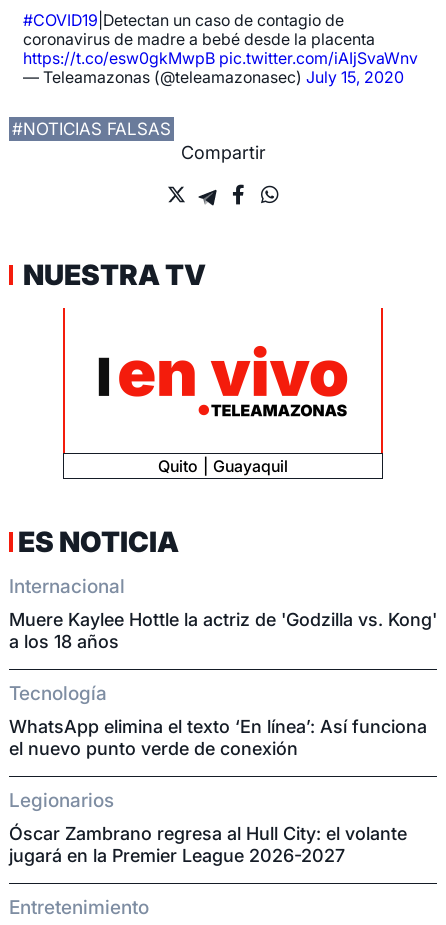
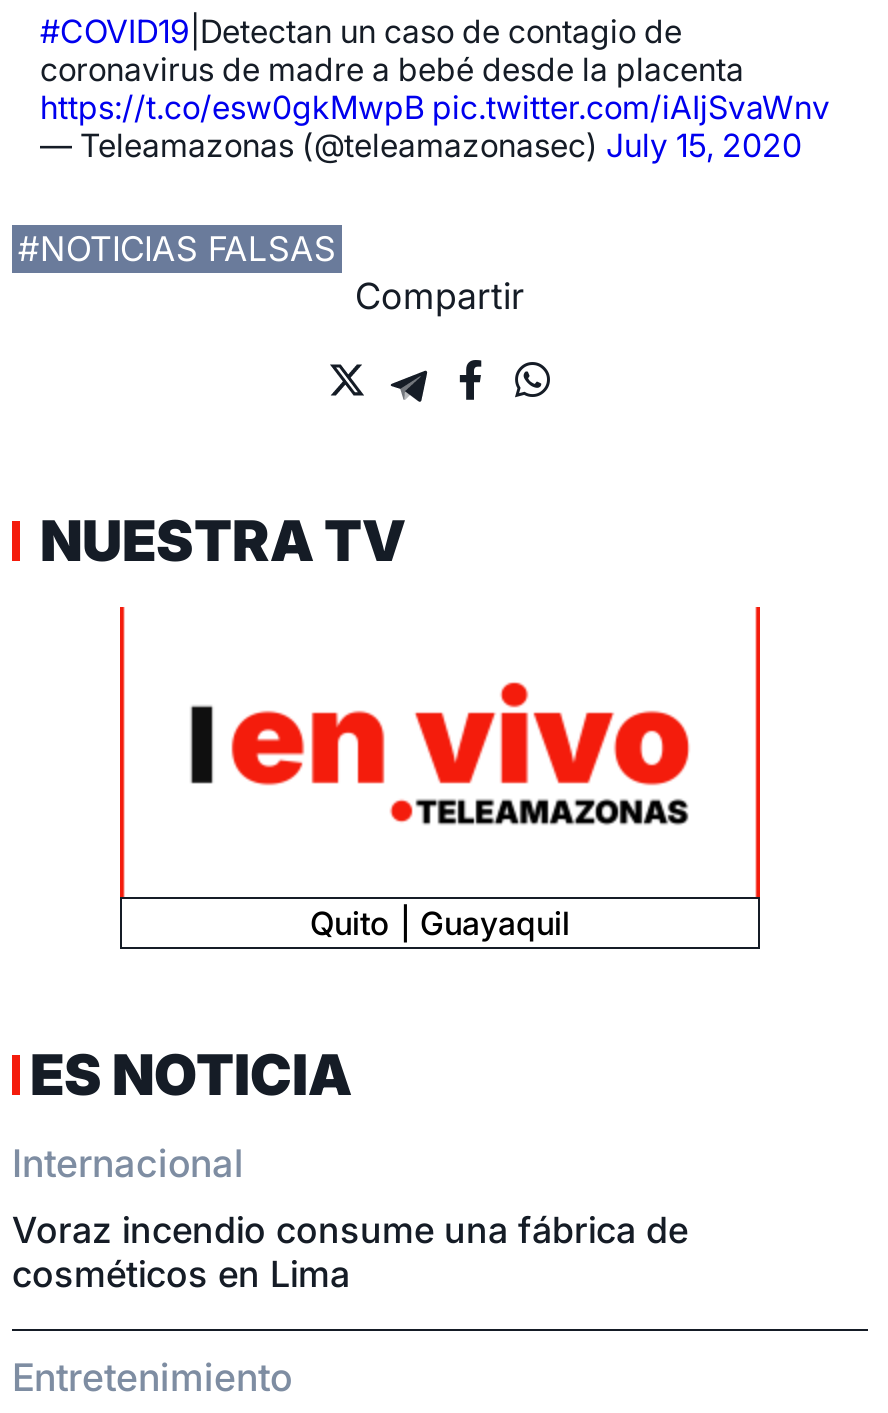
[9,609,437,866] Muere Kaylee Hottle la actriz de 'Godzilla vs. Kong' | a los 18 años | Tecnología | WhatsApp elimina el texto ‘En línea’: Así funciona | el nuevo punto verde de conexión | Legionarios | Óscar Zambrano regresa al Hull City: el volante | jugará en la Premier League 2026-2027 -> [12,1209,688,1295] Voraz incendio consume una fábrica de | cosméticos en Lima

